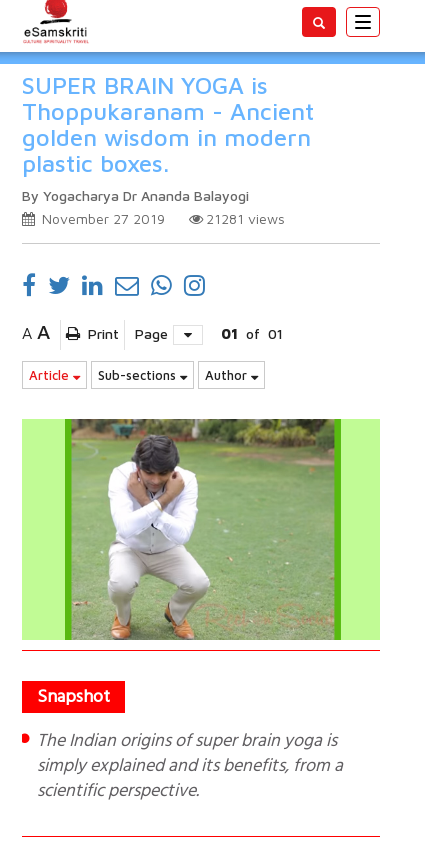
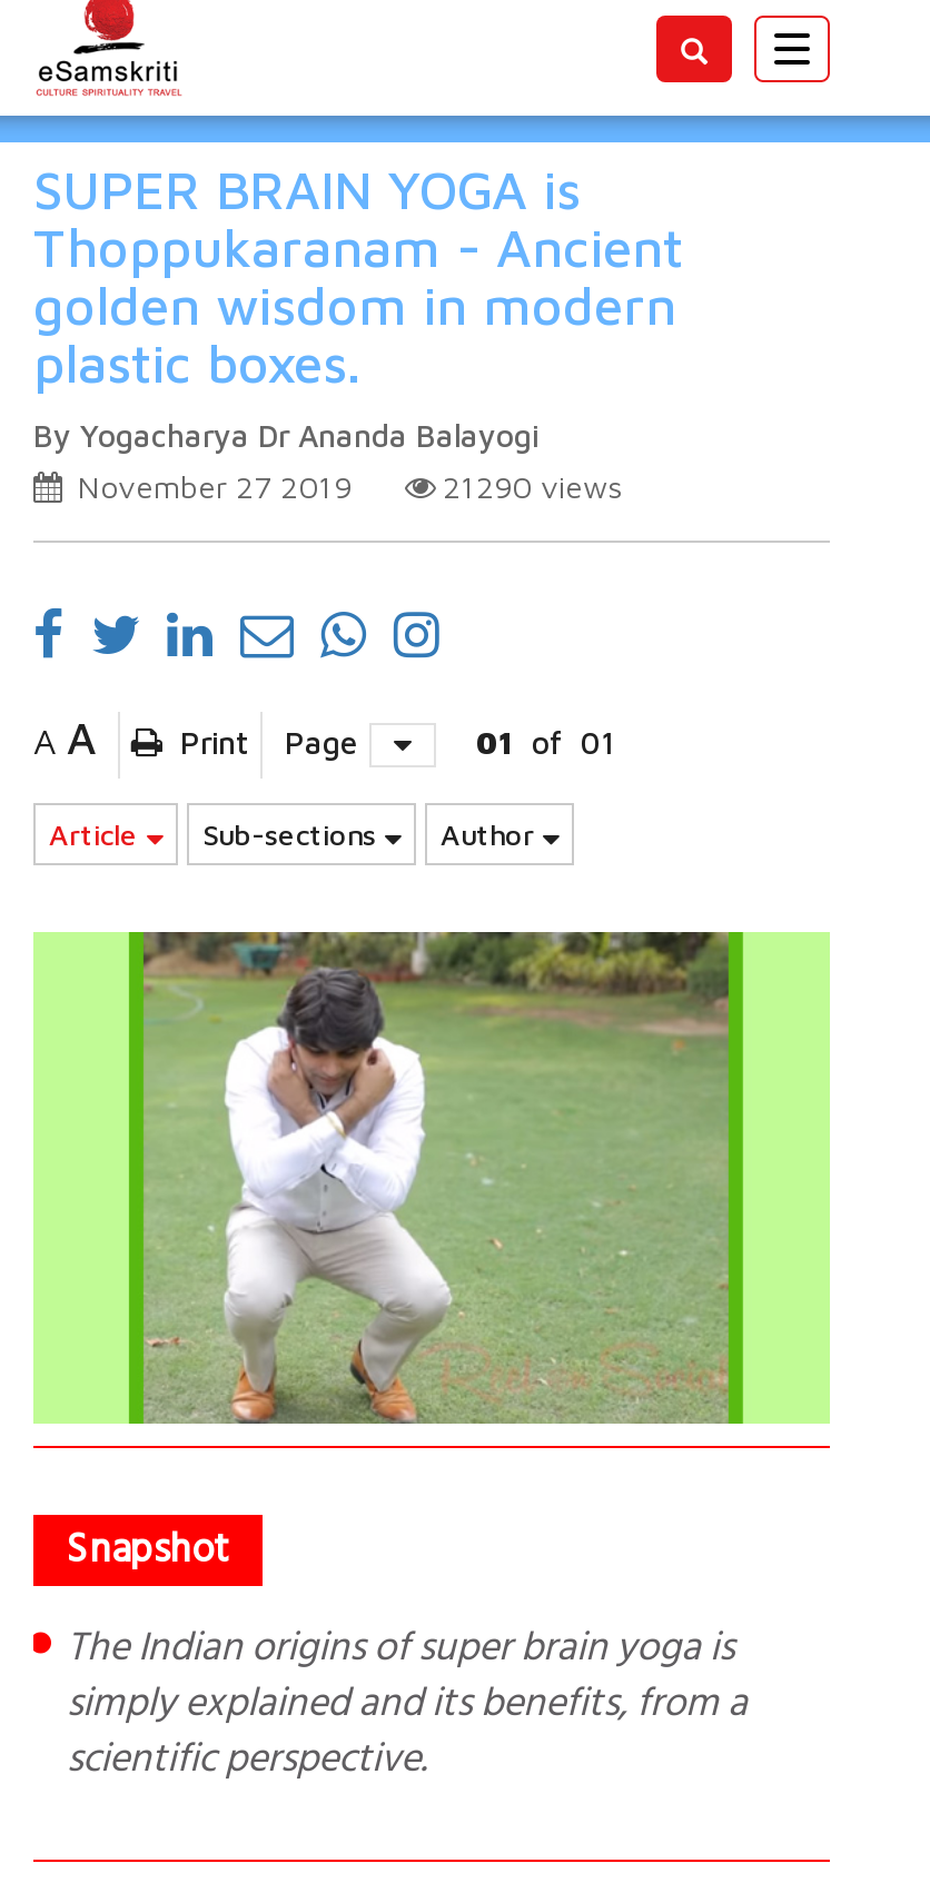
[206,210,285,227] 21281 views -> [443,467,623,505] 21290 views

